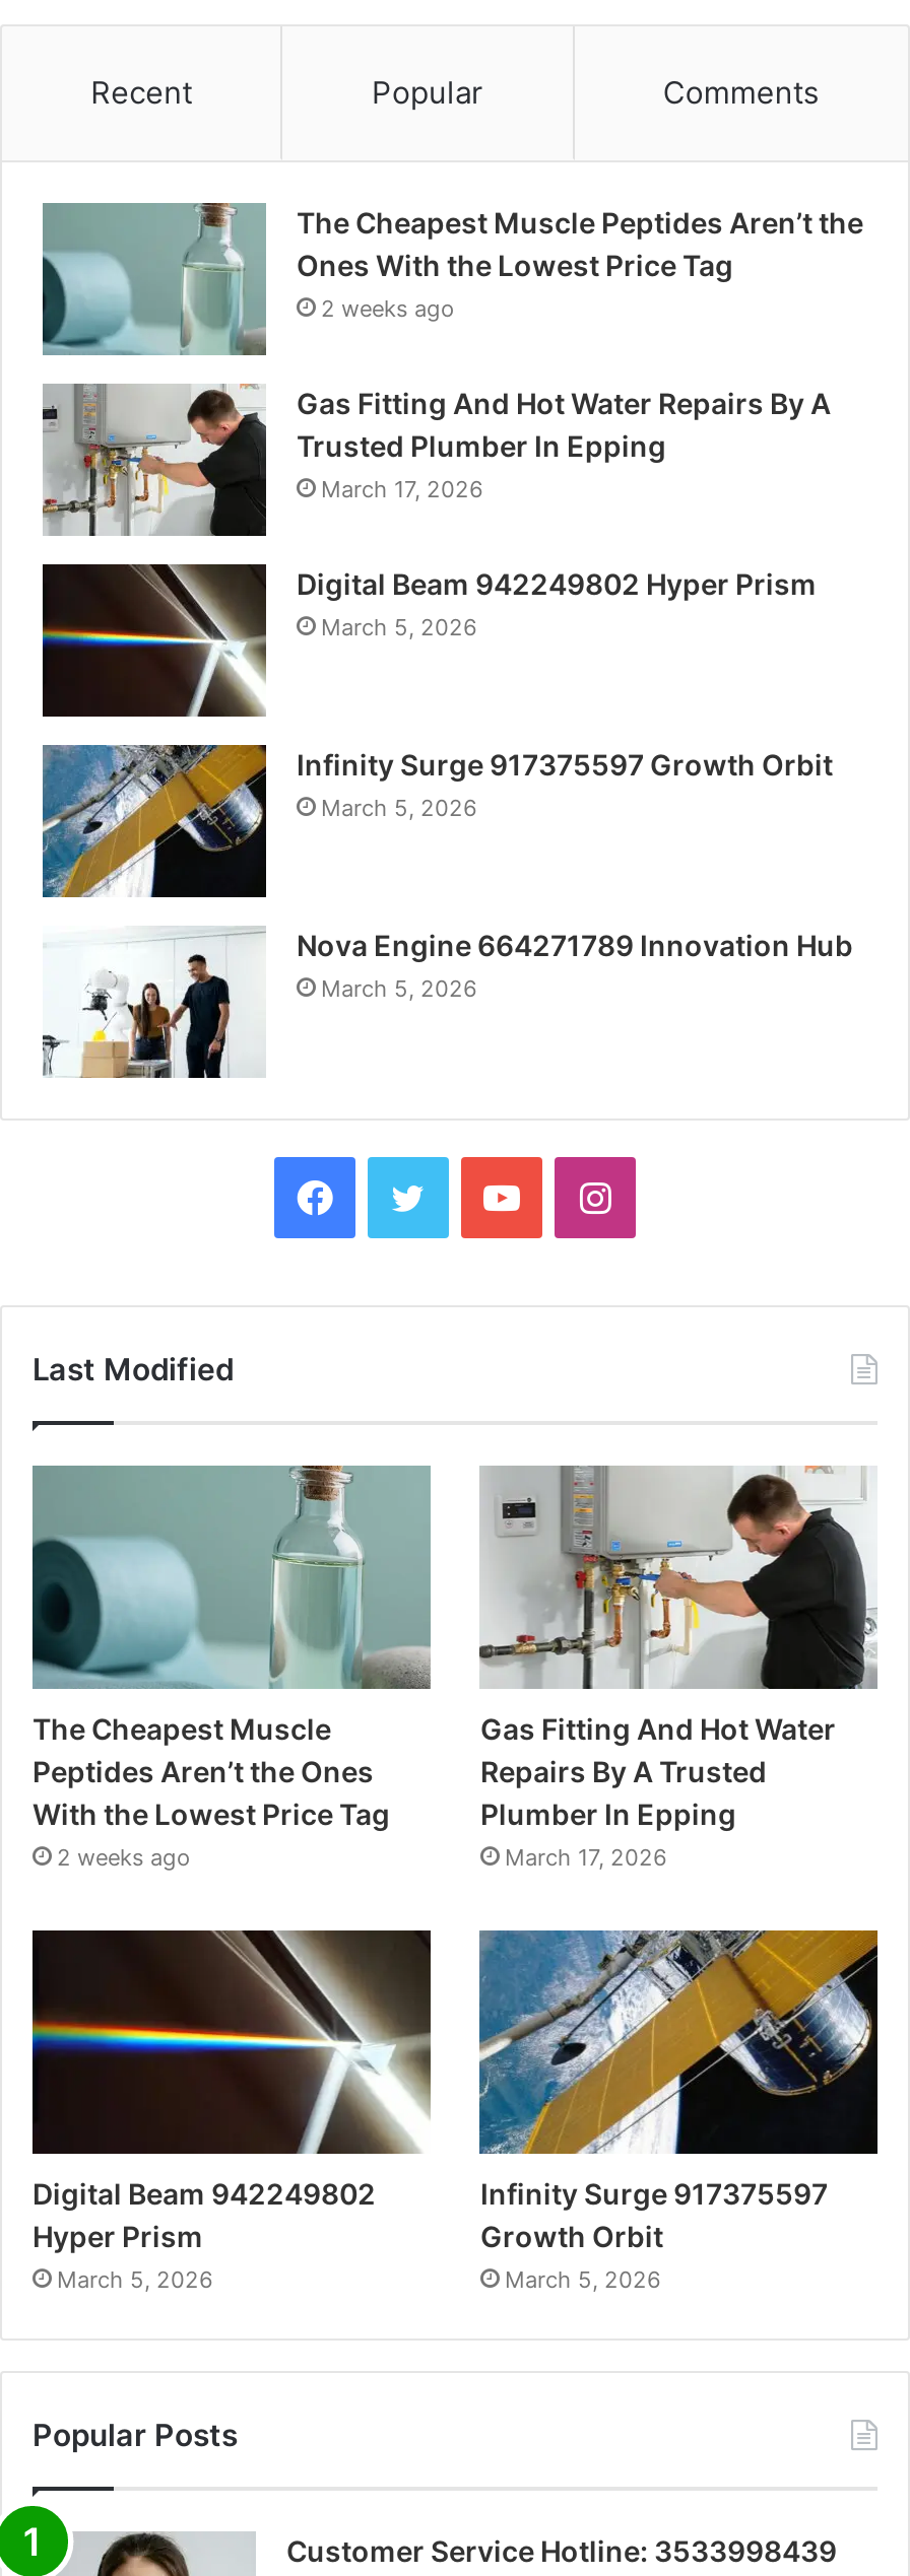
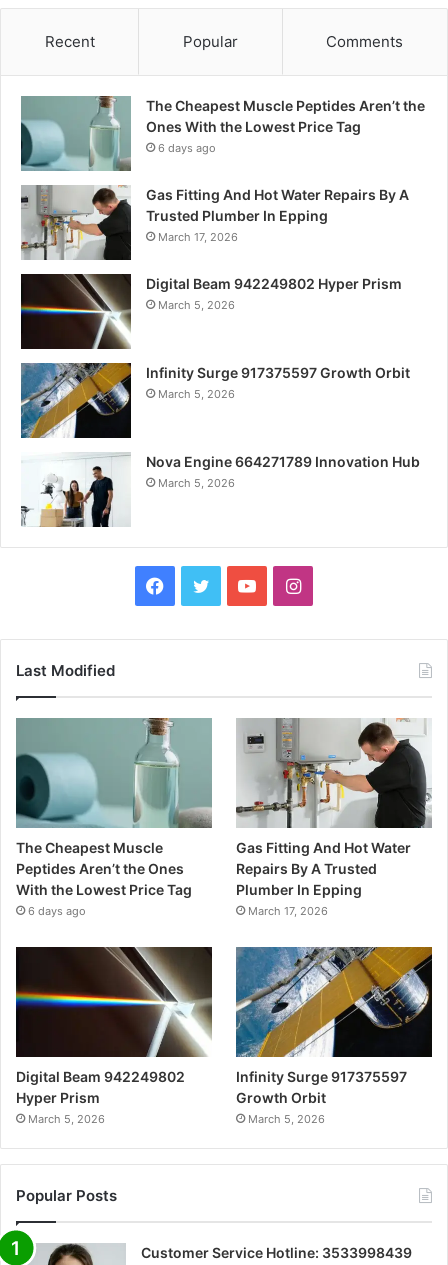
[321,294,455,322] 2 weeks ago -> [158,141,216,155] 6 days ago
[57,1842,191,1871] 2 weeks ago -> [28,904,86,918] 6 days ago

